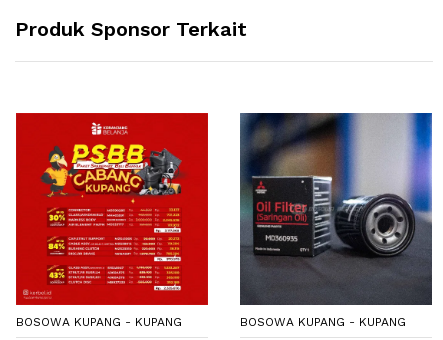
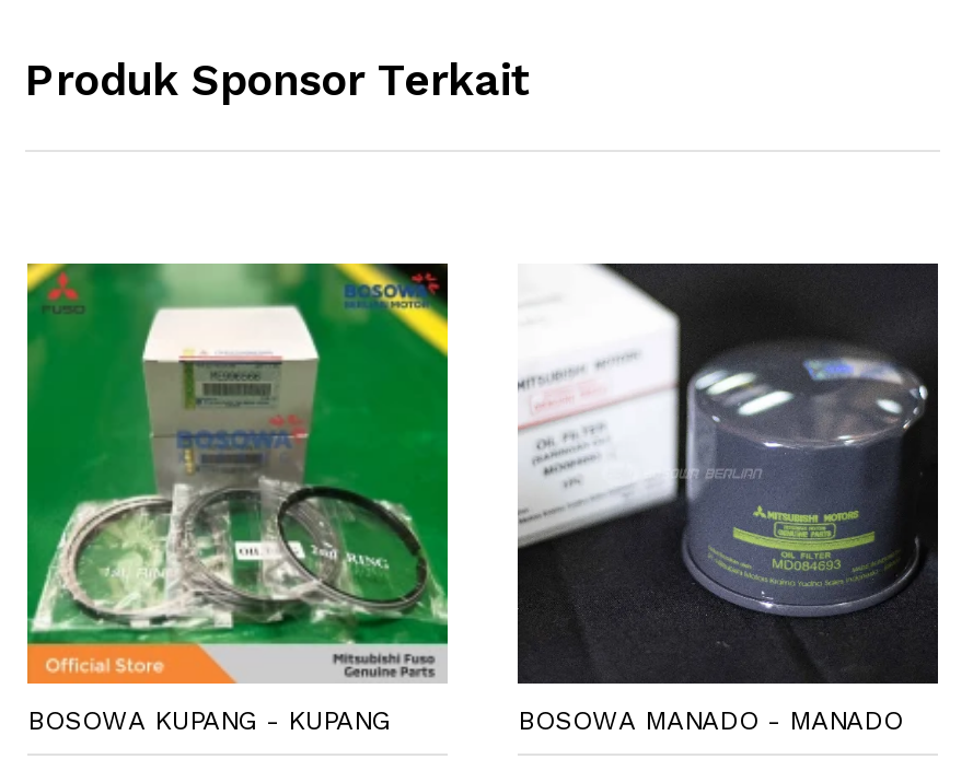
[15,112,406,329] [image] | BOSOWA KUPANG - KUPANG -> [25,261,903,736] [image] | BOSOWA MANADO - MANADO
[239,112,433,304] [image] -> [518,261,940,679] [image]

